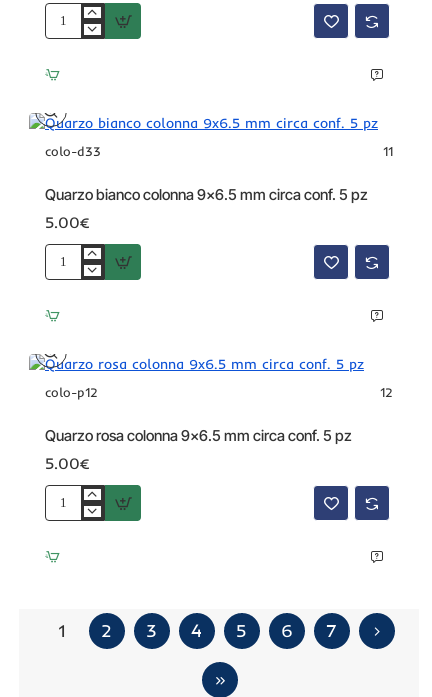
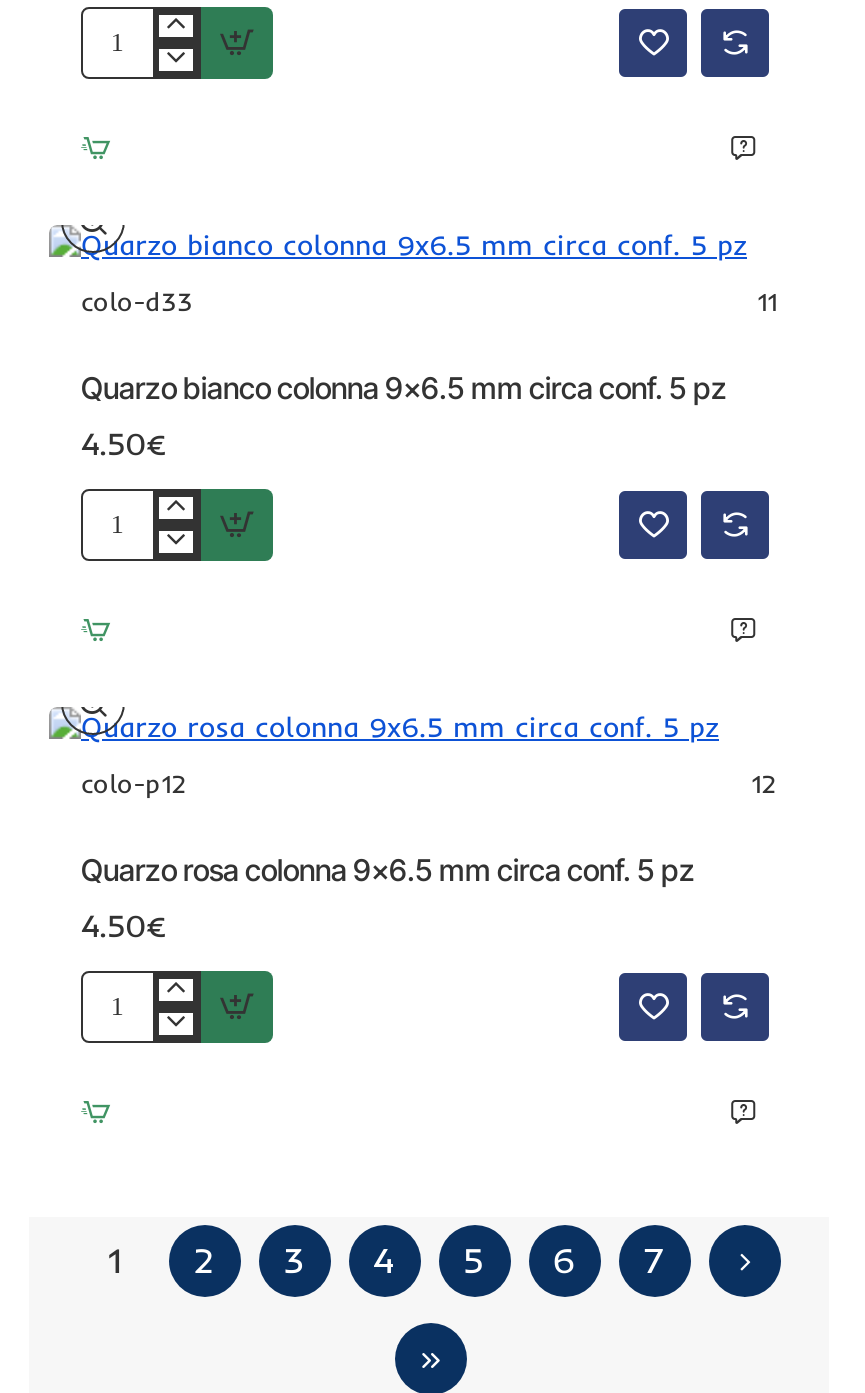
[45,212,89,232] 5.00€ -> [81,423,165,463] 4.50€
[45,453,89,473] 5.00€ -> [81,905,165,945] 4.50€

